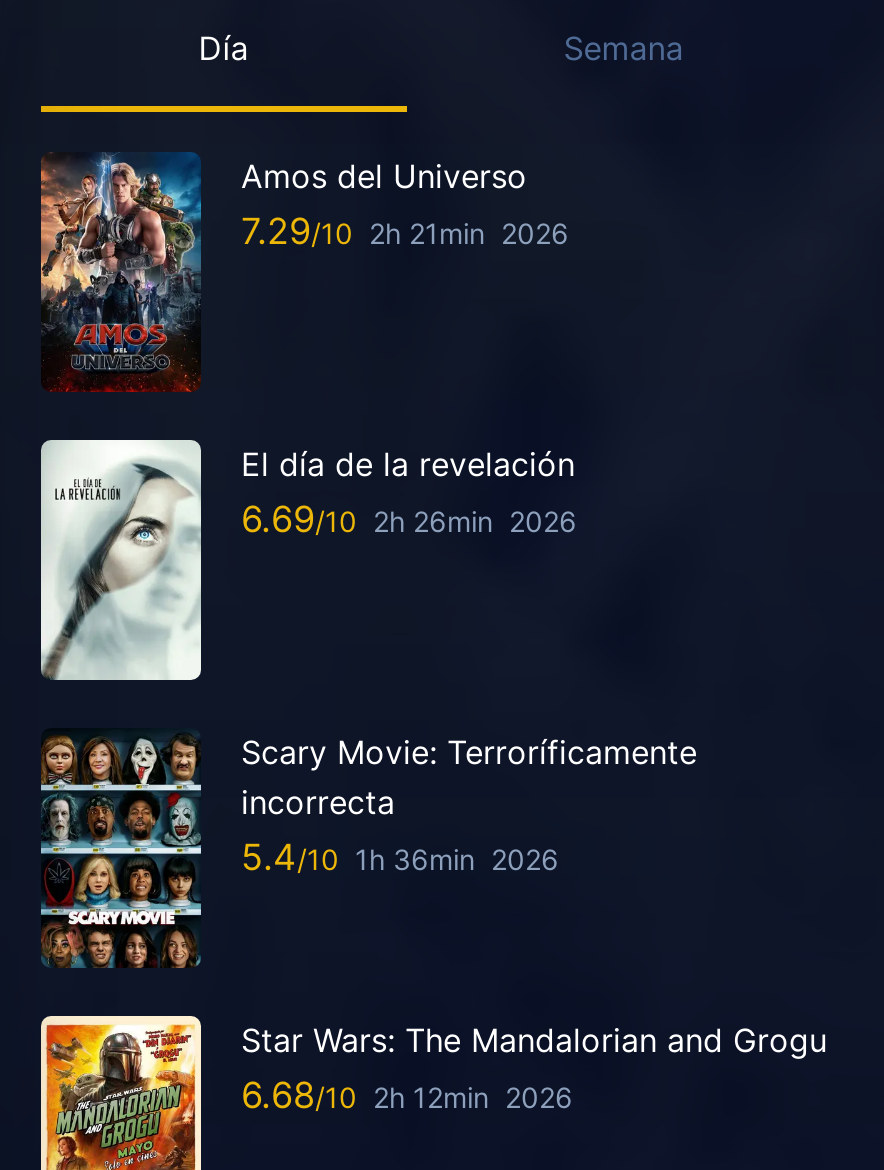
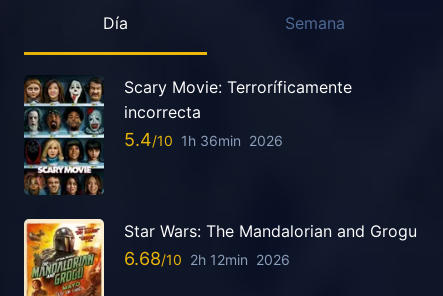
[39,152,569,392] [image] | Amos del Universo | 7.29 | 2h 21min 2026 -> none
[39,440,577,688] [image] | El día de la revelación | 6.69 | 2h 26min 2026 -> none

